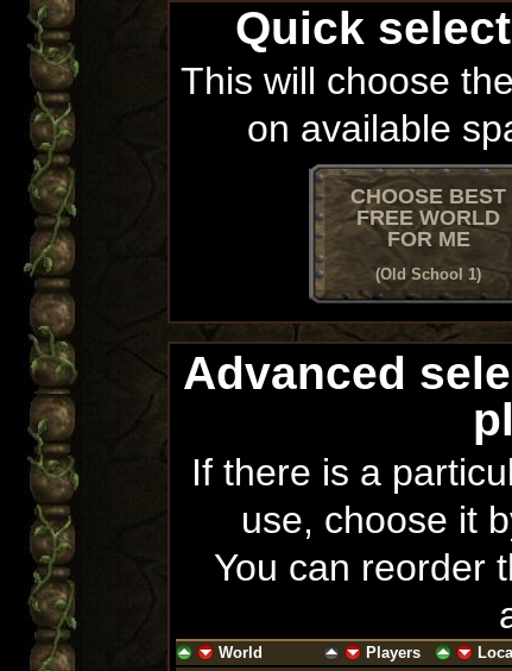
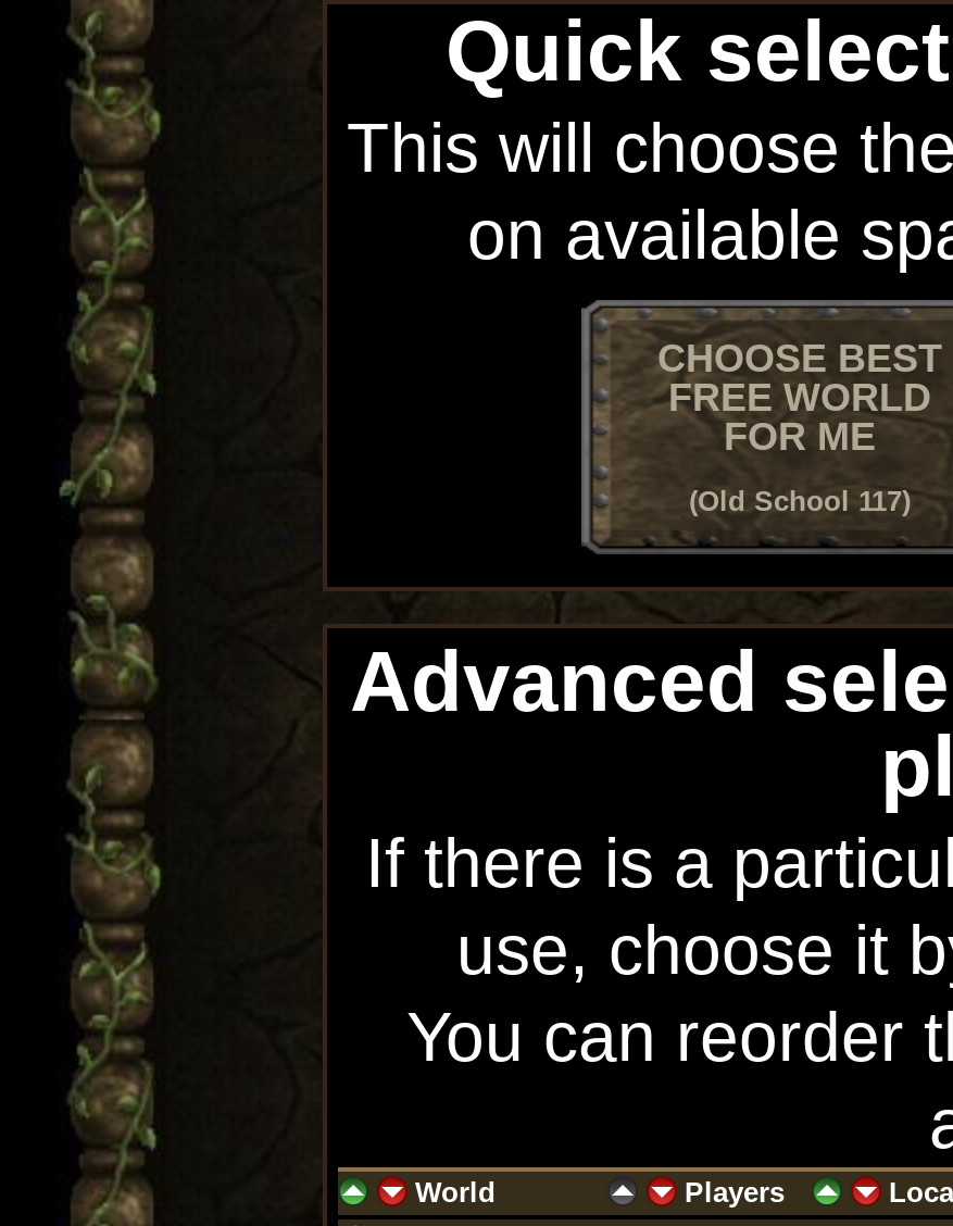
[375,265,481,283] (Old School 1) -> [689,485,911,517] (Old School 117)

